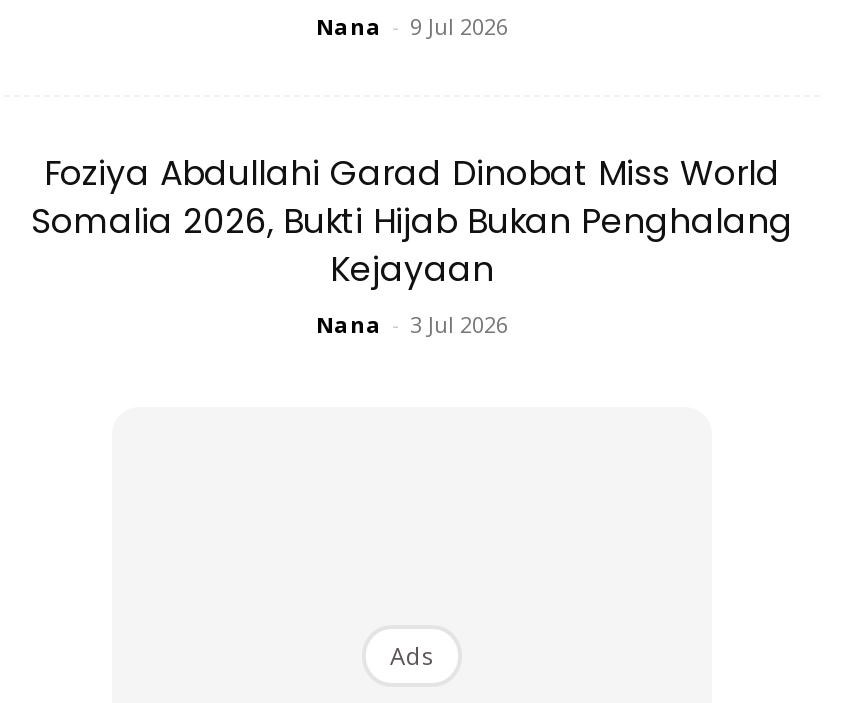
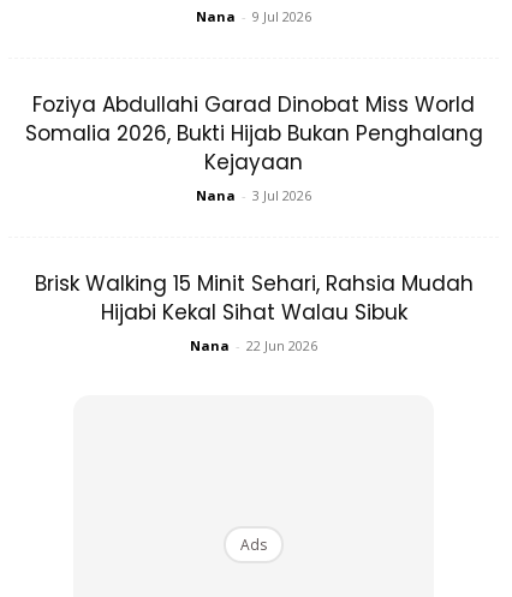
none -> [34,269,473,354] Brisk Walking 15 Minit Sehari, Rahsia Mudah | Hijabi Kekal Sihat Walau Sibuk | Nana - 22 Jun 2026

